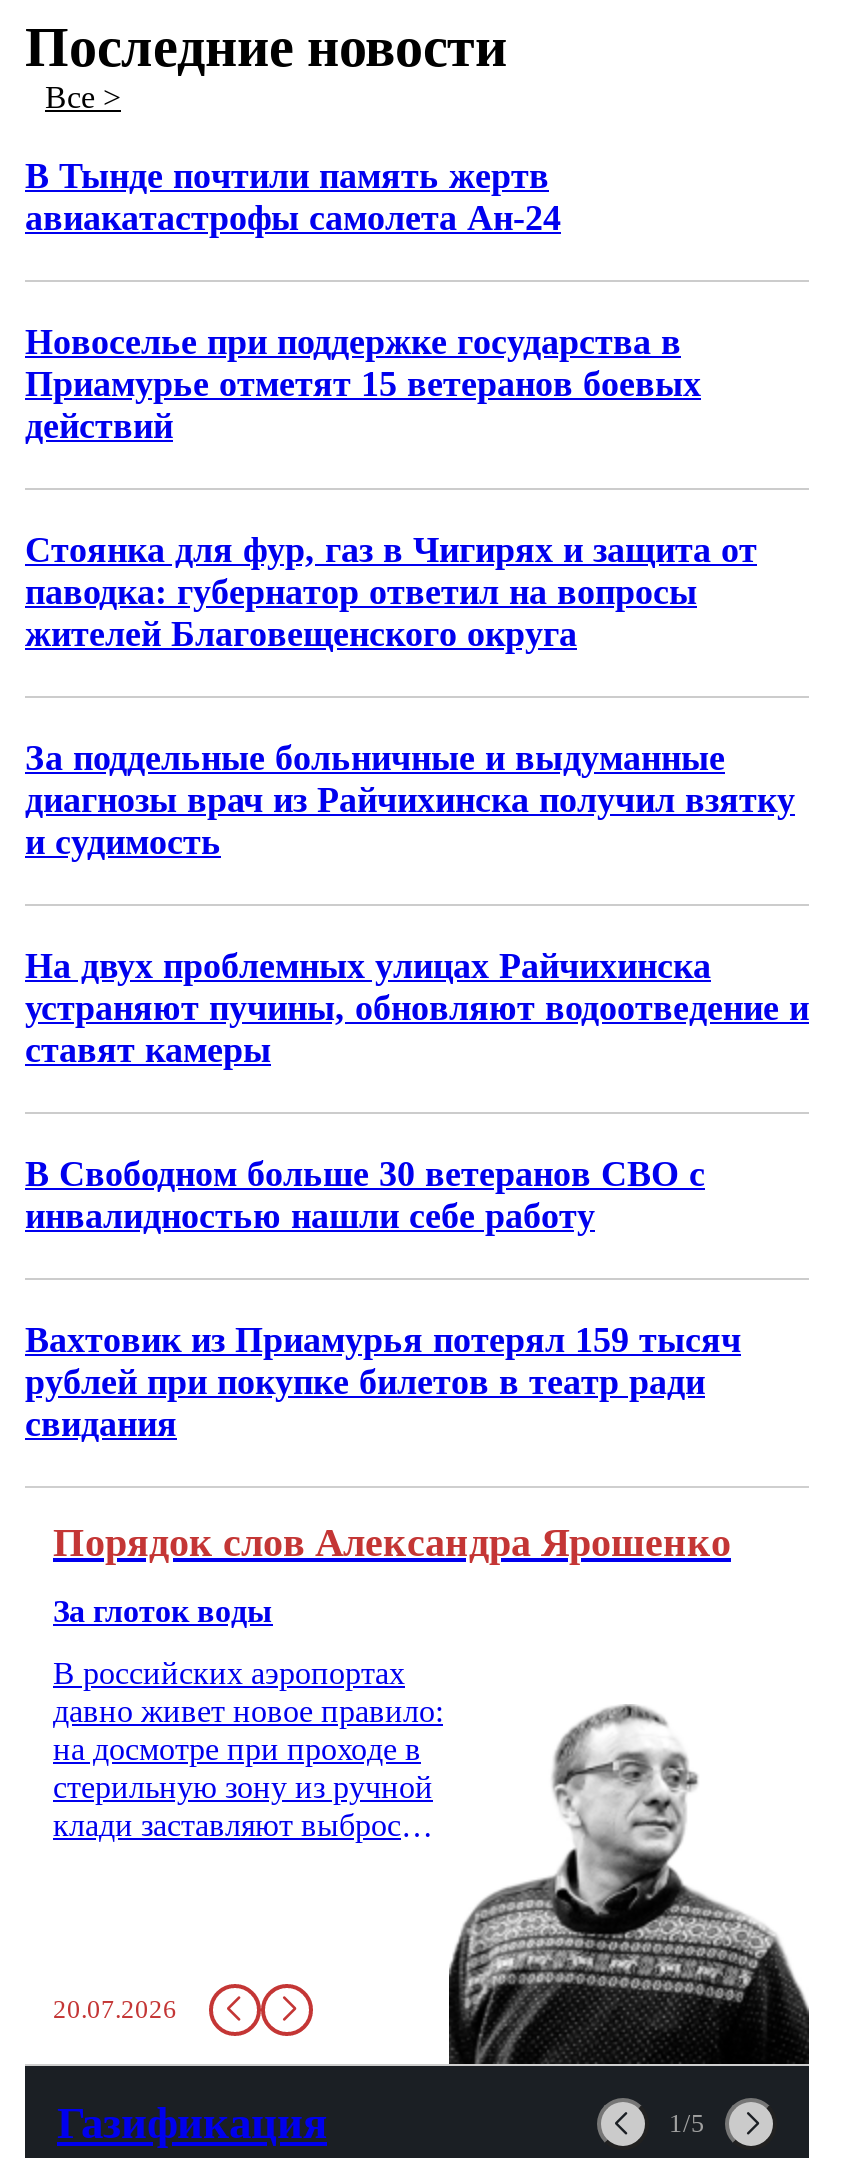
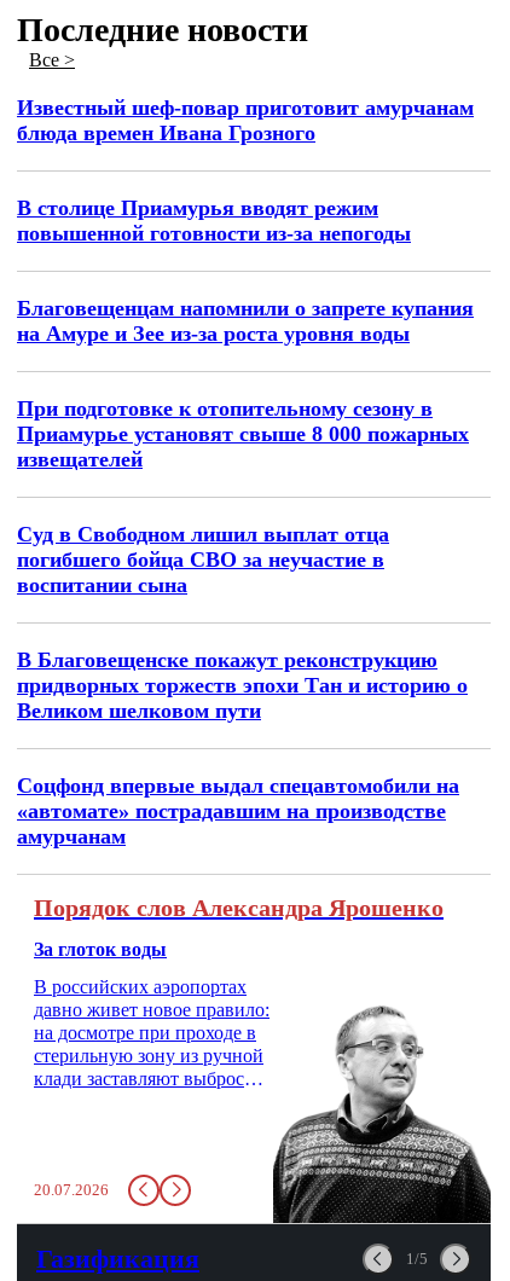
[25,157,561,239] В Тынде почтили память жертв | авиакатастрофы самолета Ан-24 -> [17,96,474,145] Известный шеф-повар приготовит амурчанам | блюда времен Ивана Грозного
[25,323,701,447] Новоселье при поддержке государства в | Приамурье отметят 15 ветеранов боевых | действий -> [17,196,411,246] В столице Приамурья вводят режим | повышенной готовности из-за непогоды
[25,531,757,655] Стоянка для фур, газ в Чигирях и защита от | паводка: губернатор ответил на вопросы | жителей Благовещенского округа -> [17,296,474,346] Благовещенцам напомнили о запрете купания | на Амуре и Зее из-за роста уровня воды
[25,739,795,863] За поддельные больничные и выдуманные | диагнозы врач из Райчихинска получил взятку | и судимость -> [17,397,469,472] При подготовке к отопительному сезону в | Приамурье установят свыше 8 000 пожарных | извещателей
[25,947,809,1071] На двух проблемных улицах Райчихинска | устраняют пучины, обновляют водоотведение и | ставят камеры -> [17,522,389,597] Суд в Свободном лишил выплат отца | погибшего бойца СВО за неучастие в | воспитании сына
[25,1155,705,1237] В Свободном больше 30 ветеранов СВО с | инвалидностью нашли себе работу -> [17,648,468,723] В Благовещенске покажут реконструкцию | придворных торжеств эпохи Тан и историю о | Великом шелковом пути
[25,1321,741,1445] Вахтовик из Приамурья потерял 159 тысяч | рублей при покупке билетов в театр ради | свидания -> [17,774,459,849] Соцфонд впервые выдал спецавтомобили на | «автомате» пострадавшим на производстве | амурчанам

